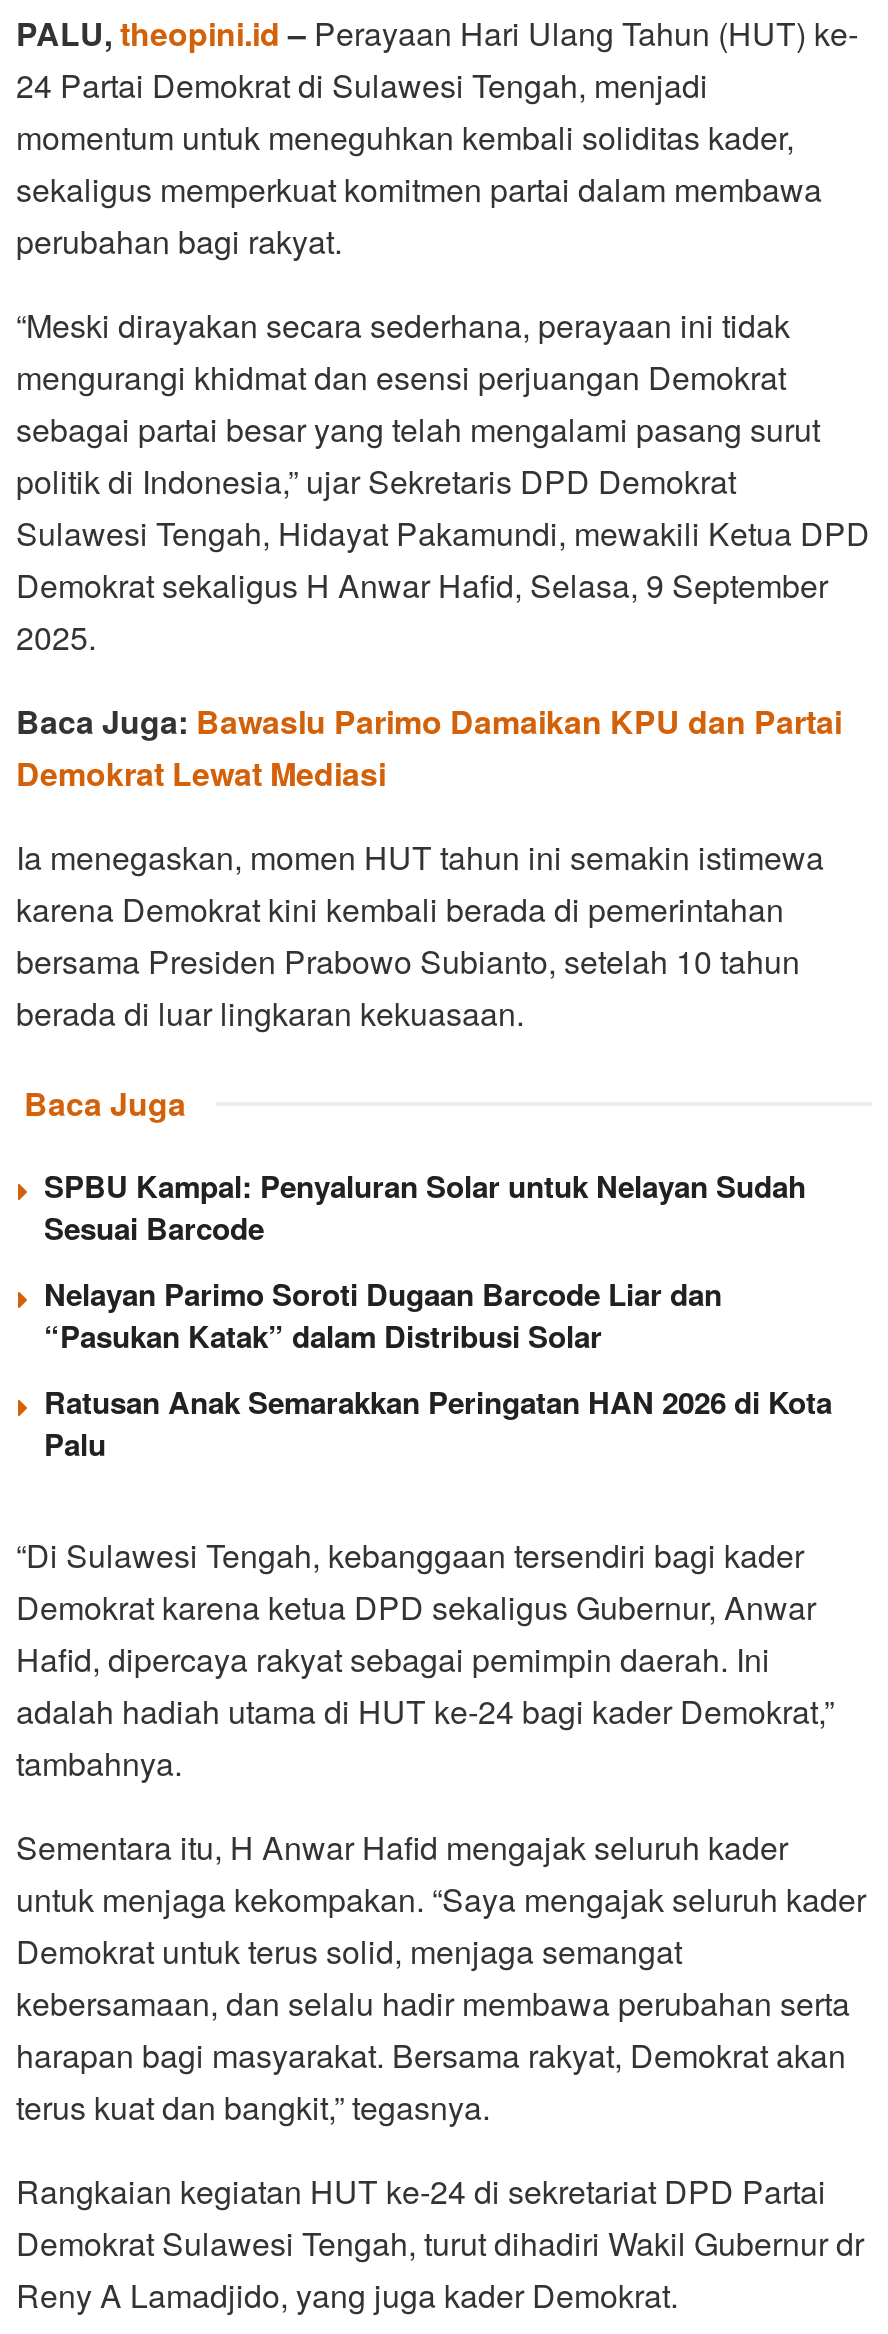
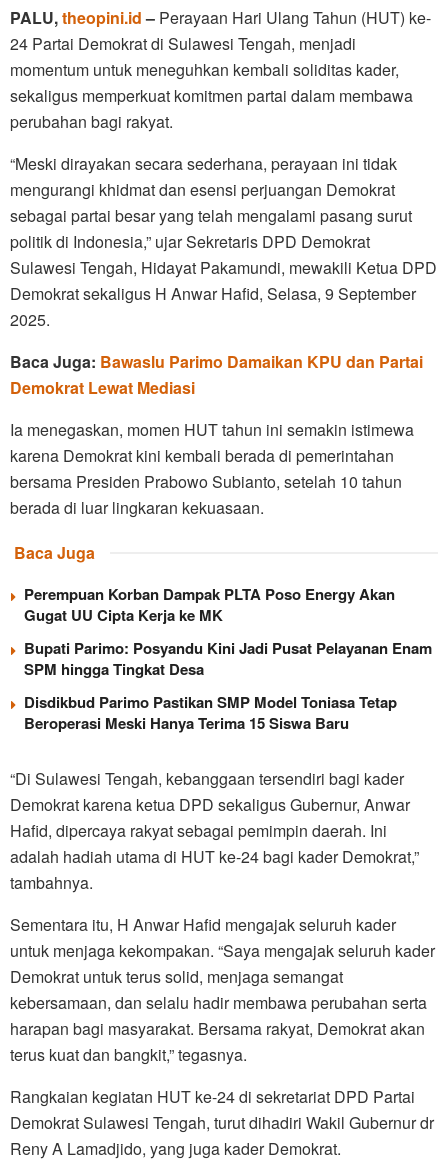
[44,1164,806,1250] SPBU Kampal: Penyaluran Solar untuk Nelayan Sudah | Sesuai Barcode -> [24,583,395,626] Perempuan Korban Dampak PLTA Poso Energy Akan | Gugat UU Cipta Kerja ke MK
[44,1272,722,1358] Nelayan Parimo Soroti Dugaan Barcode Liar dan | “Pasukan Katak” dalam Distribusi Solar -> [24,637,432,680] Bupati Parimo: Posyandu Kini Jadi Pusat Pelayanan Enam | SPM hingga Tingkat Desa
[44,1380,832,1466] Ratusan Anak Semarakkan Peringatan HAN 2026 di Kota | Palu -> [24,691,397,734] Disdikbud Parimo Pastikan SMP Model Toniasa Tetap | Beroperasi Meski Hanya Terima 15 Siswa Baru

